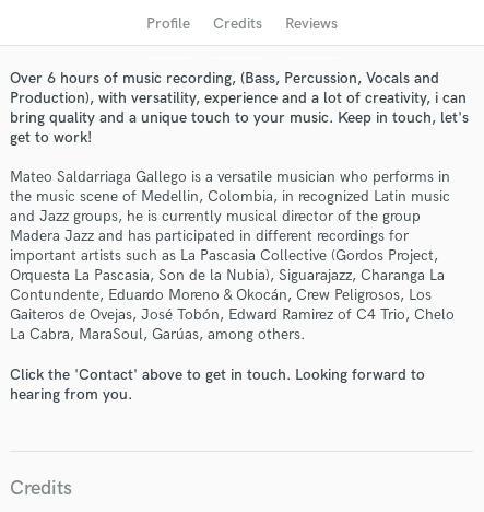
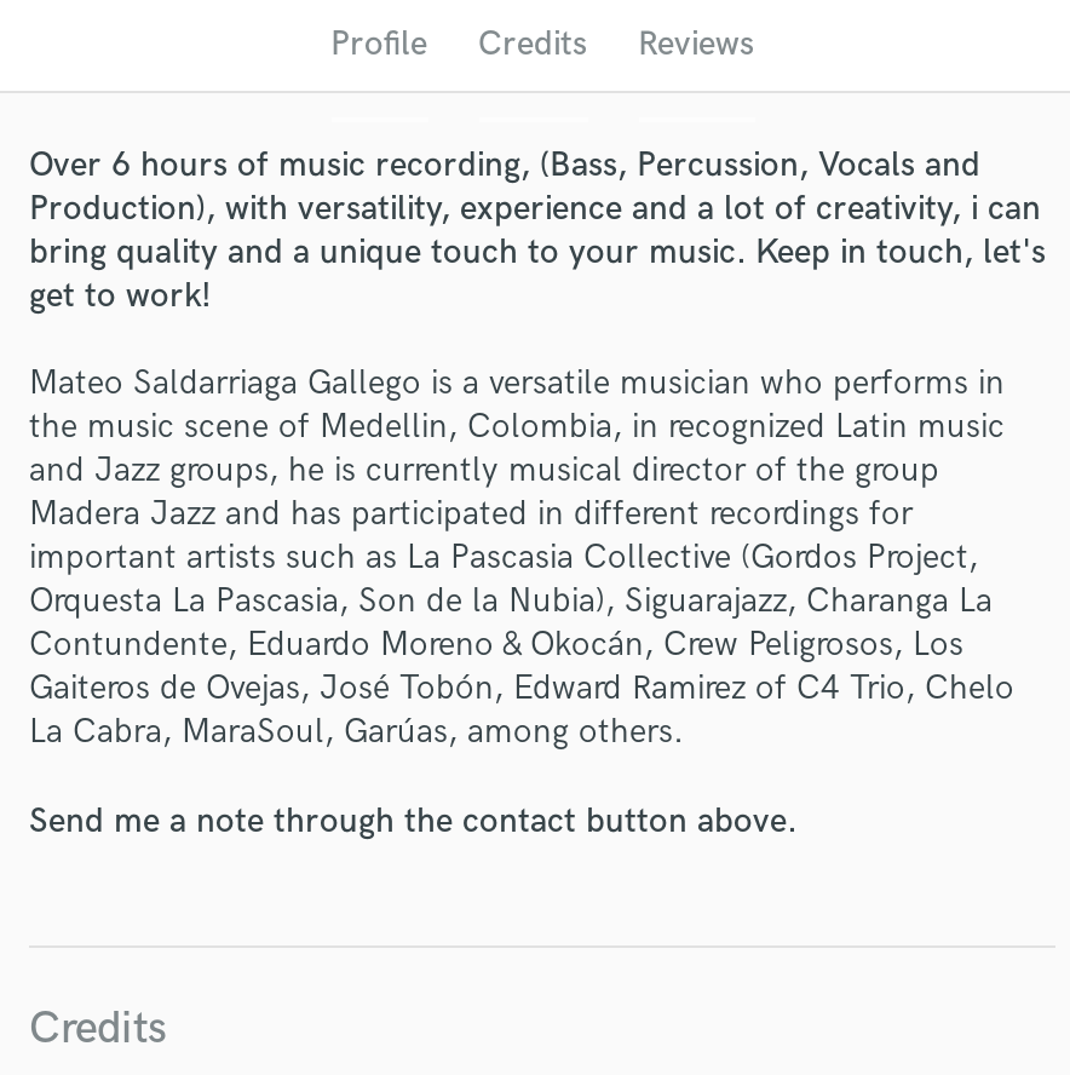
[10,365,425,403] Click the 'Contact' above to get in touch. Looking forward to | hearing from you. -> [29,799,796,840] Send me a note through the contact button above.

